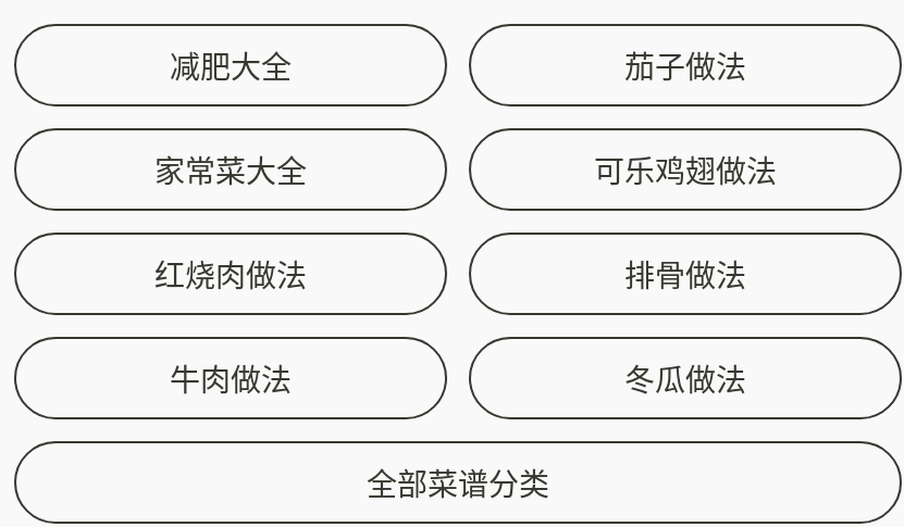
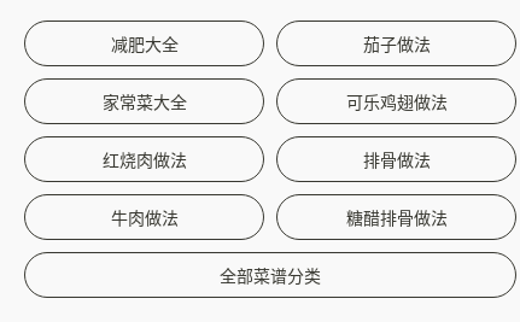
[624,361,746,398] 冬瓜做法 -> [346,207,447,228] 糖醋排骨做法

